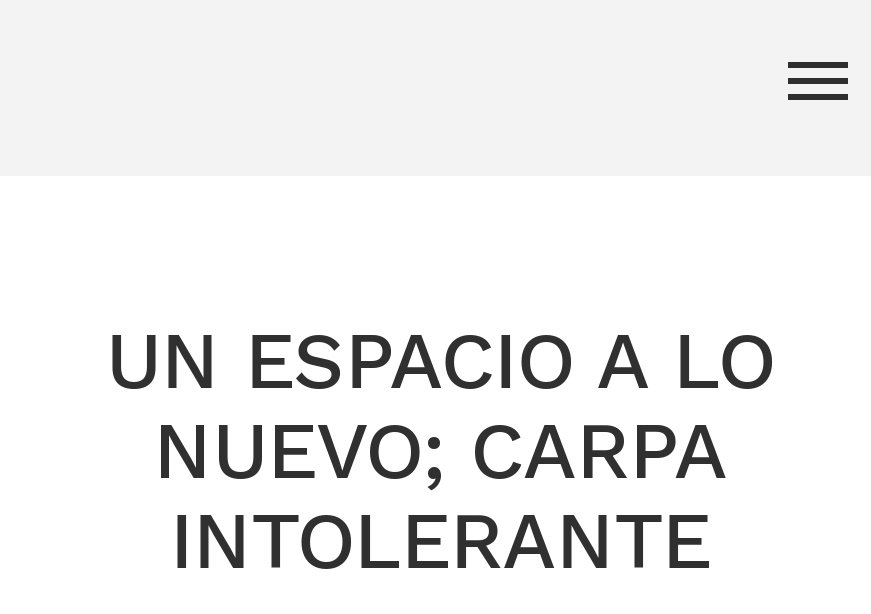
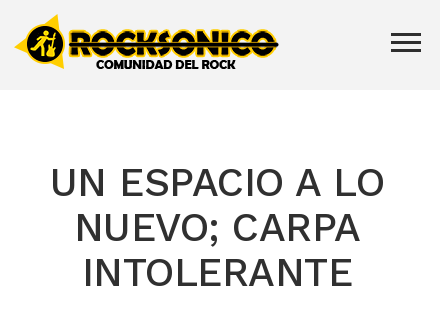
none -> [14,14,279,70] [image]

